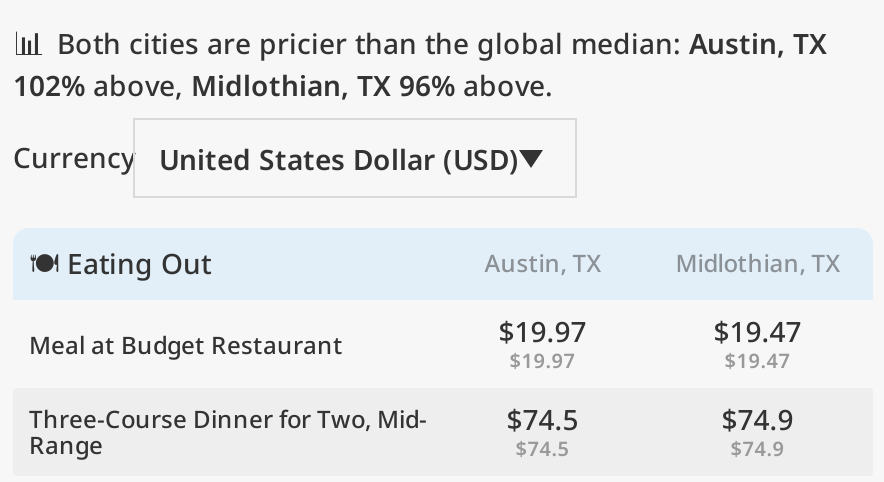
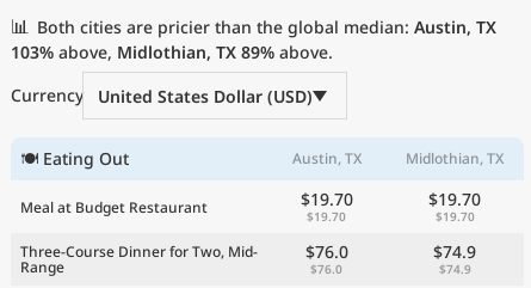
[13,66,553,104] 102% above, Midlothian, TX 96% above. -> [11,41,333,64] 103% above, Midlothian, TX 89% above.
[499,312,587,350] $19.97 -> [300,188,353,211] $19.70
[713,312,801,350] $19.47 -> [429,188,481,211] $19.70
[509,346,575,374] $19.97 -> [307,208,346,225] $19.70
[725,346,791,374] $19.47 -> [435,208,475,225] $19.70
[507,400,579,438] $74.5 -> [305,240,348,263] $76.0
[515,434,569,462] $74.5 -> [310,261,343,277] $76.0

